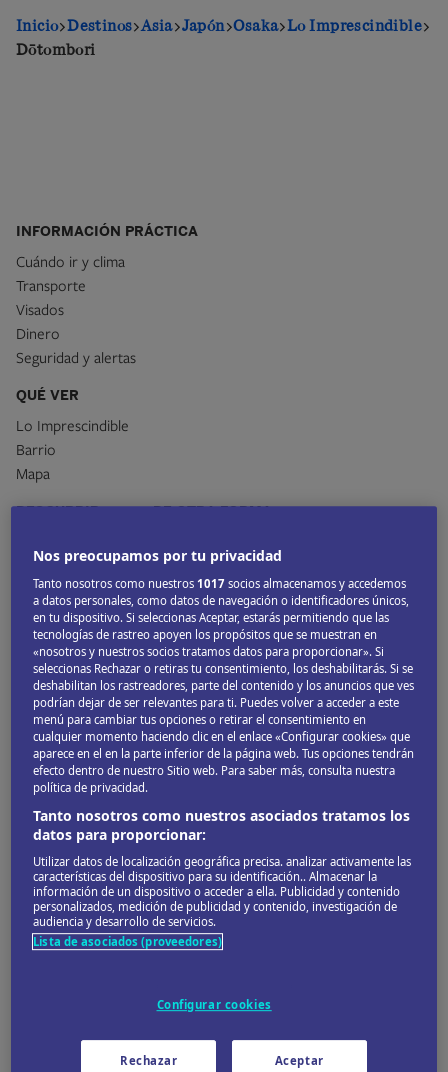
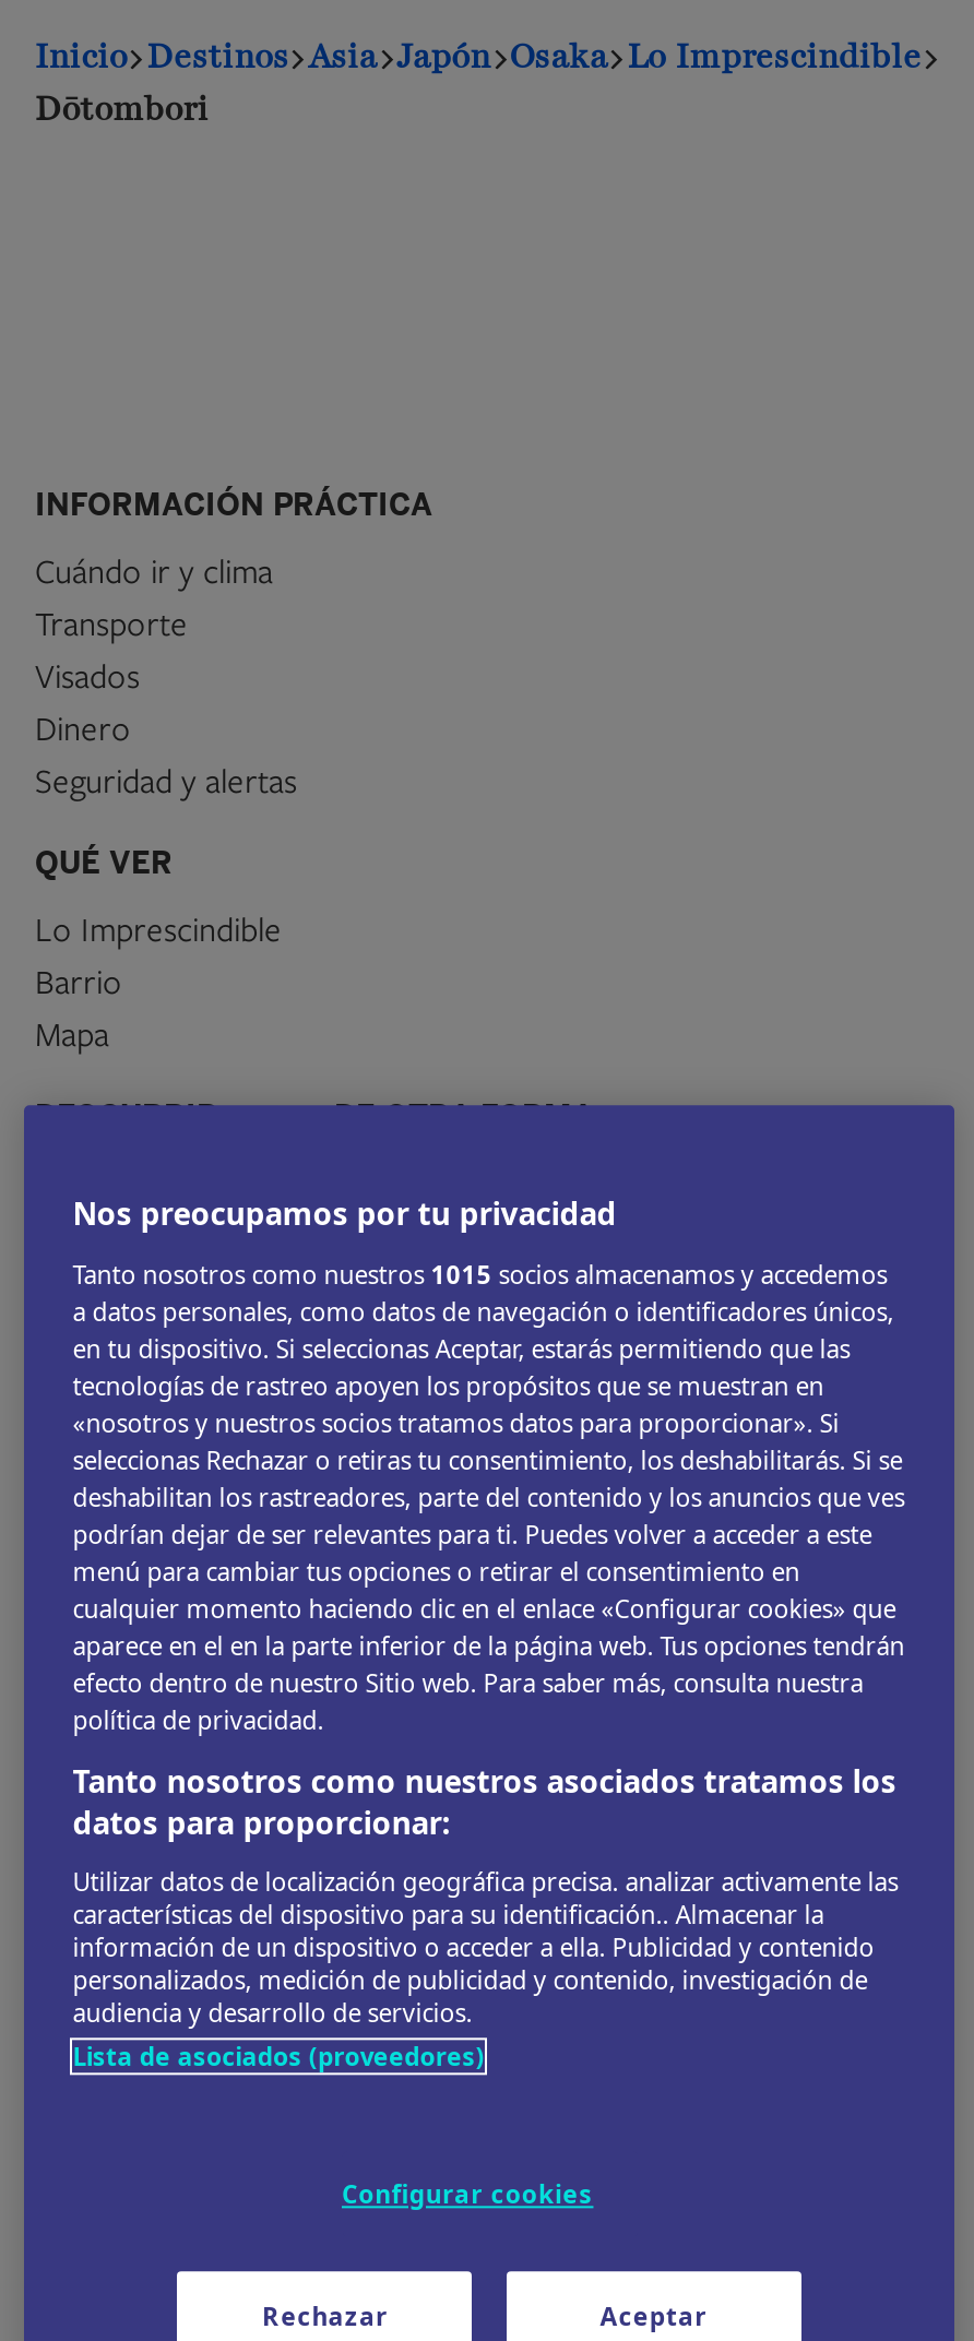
[33,576,406,591] Tanto nosotros como nuestros 1017 socios almacenamos y accedemos -> [73,1257,887,1290] Tanto nosotros como nuestros 1015 socios almacenamos y accedemos

